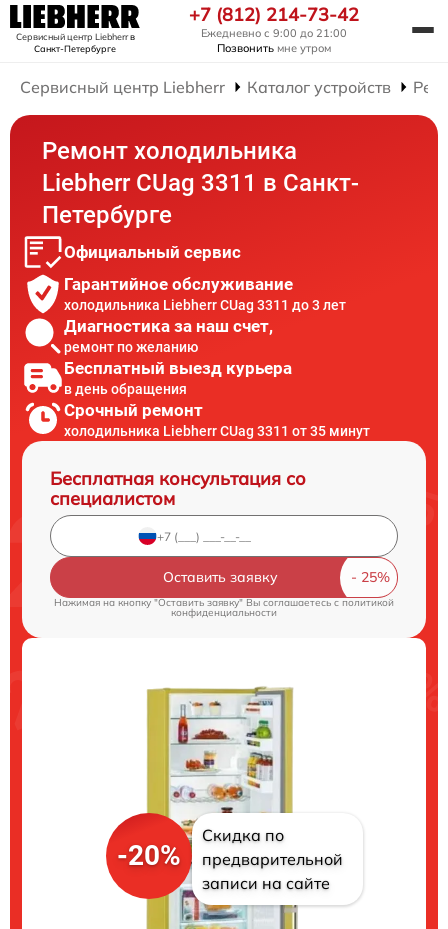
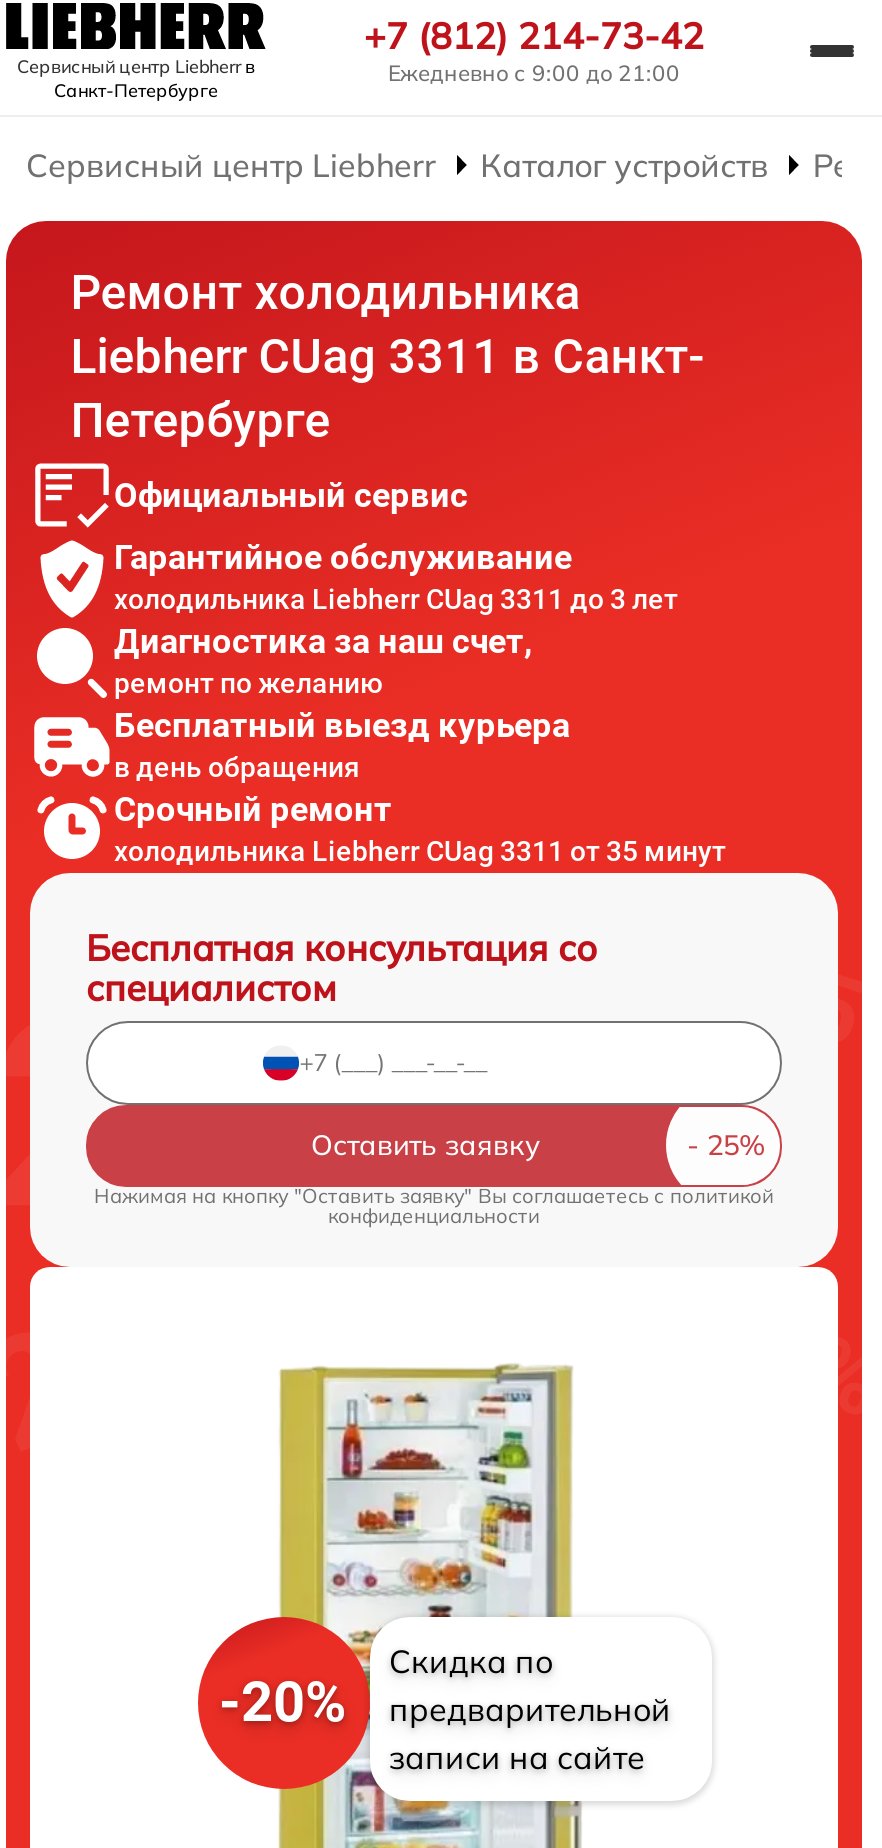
[217,41,331,55] Позвонить мне утром -> none

